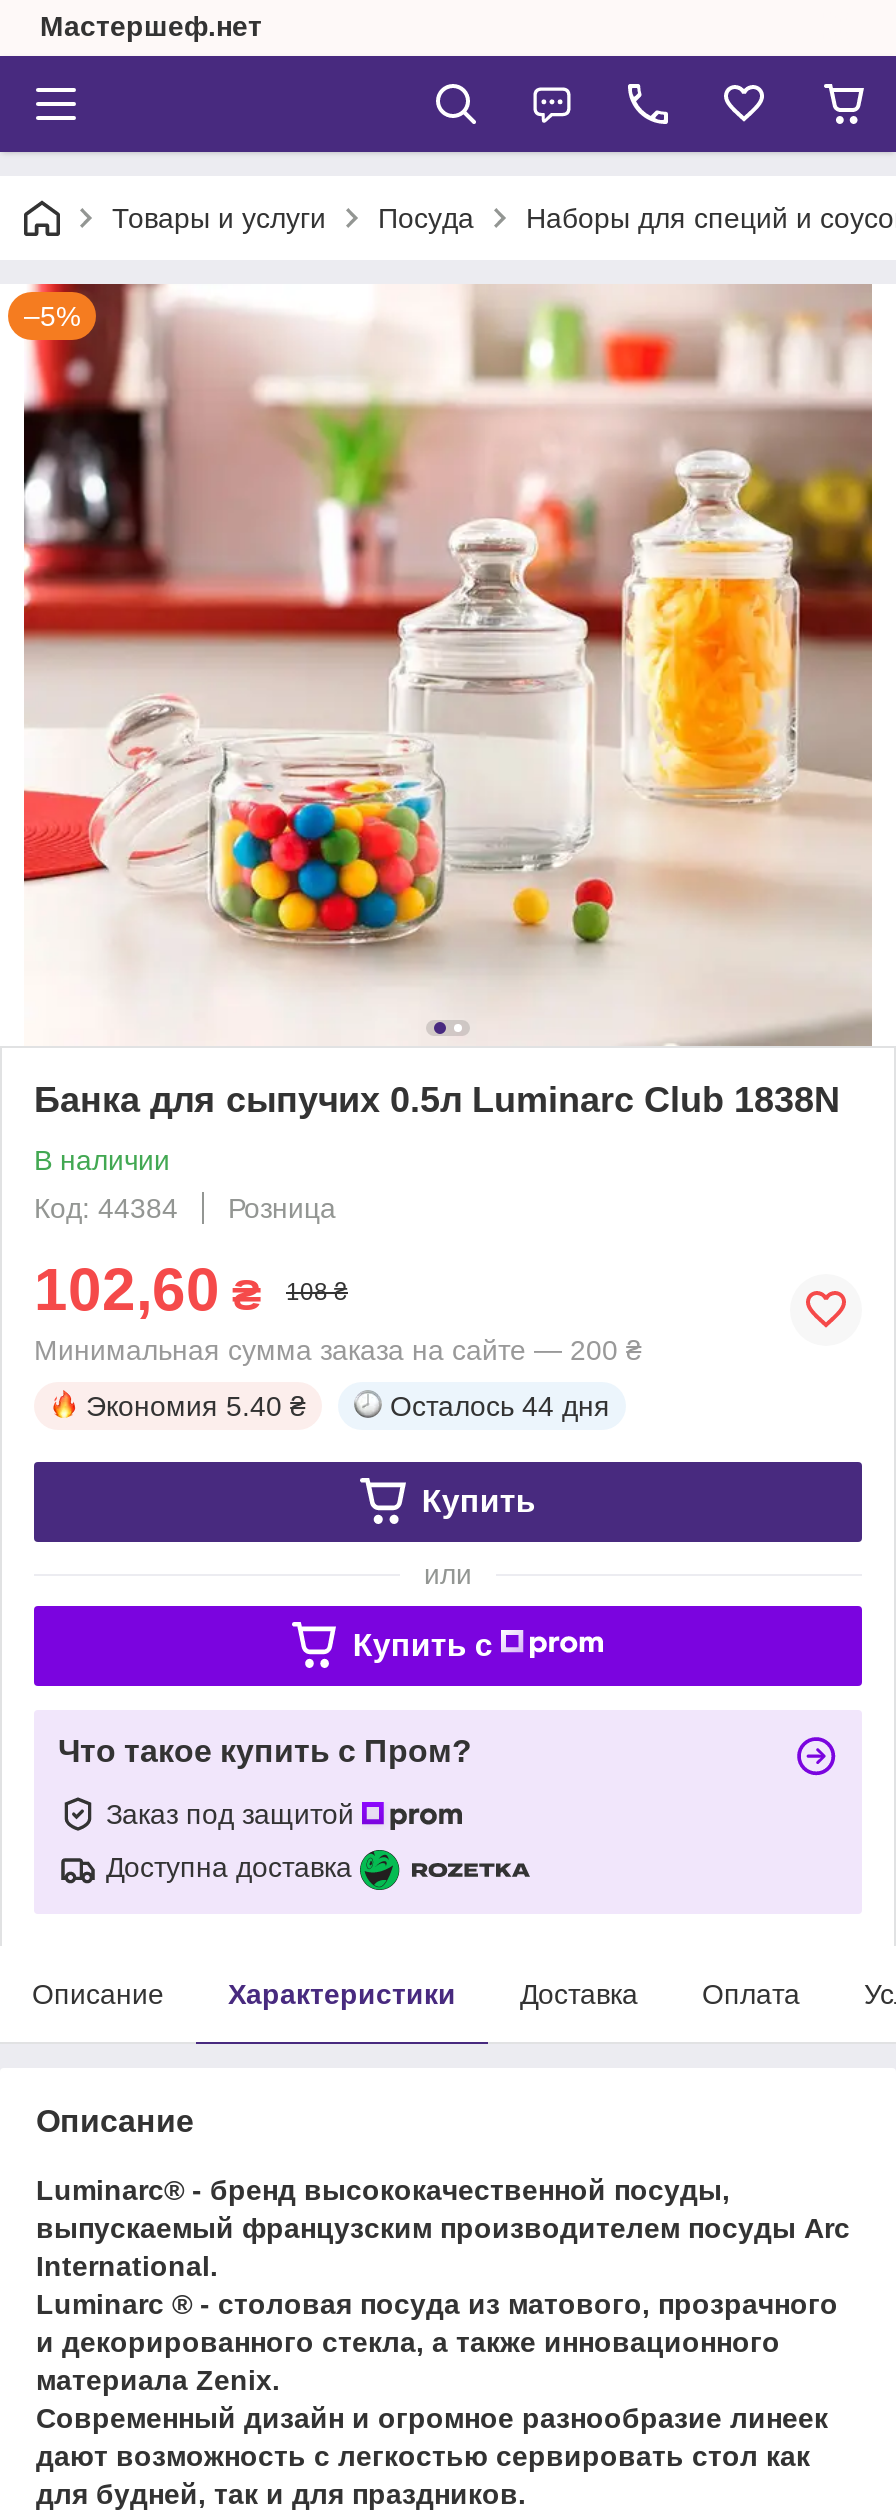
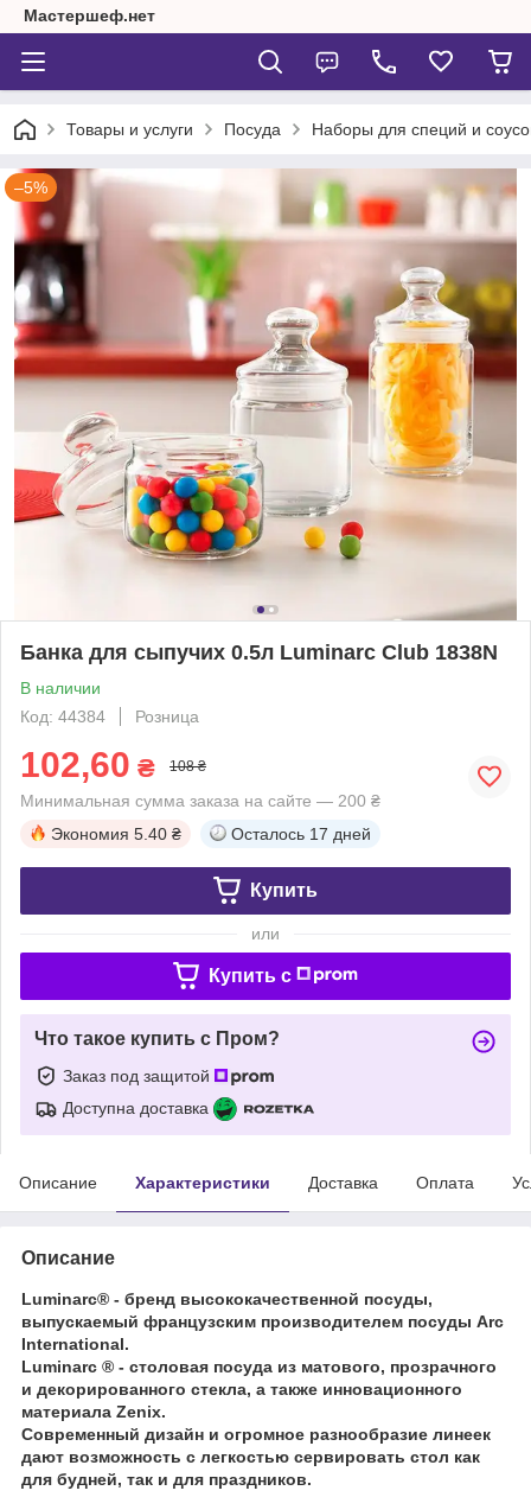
[390,1390,610,1422] Осталось 44 дня -> [231,824,371,843] Осталось 17 дней

